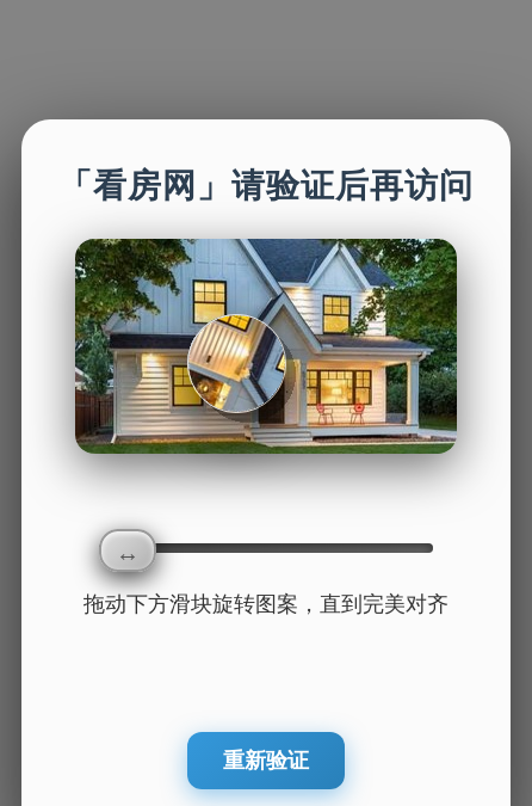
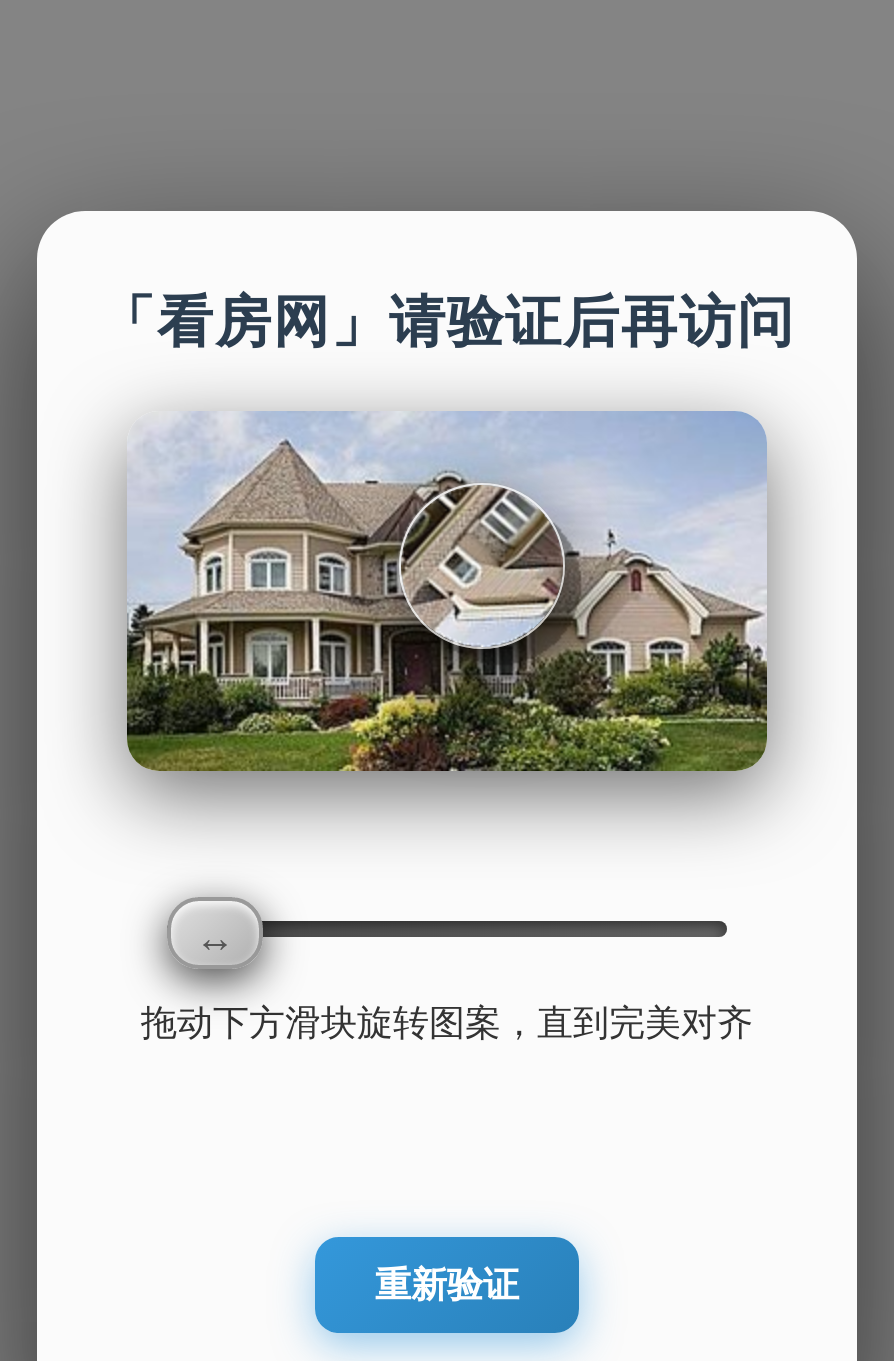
[74,238,458,455] [image] -> [125,411,769,771] [image]

